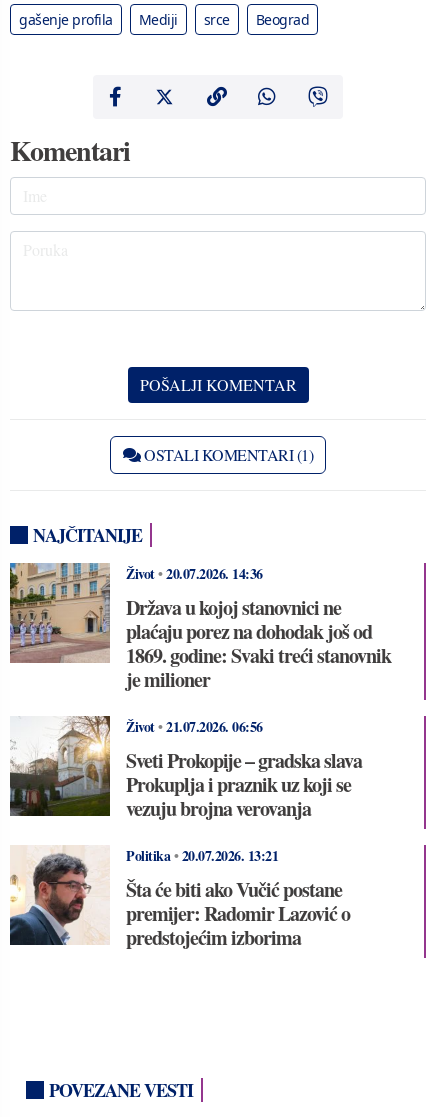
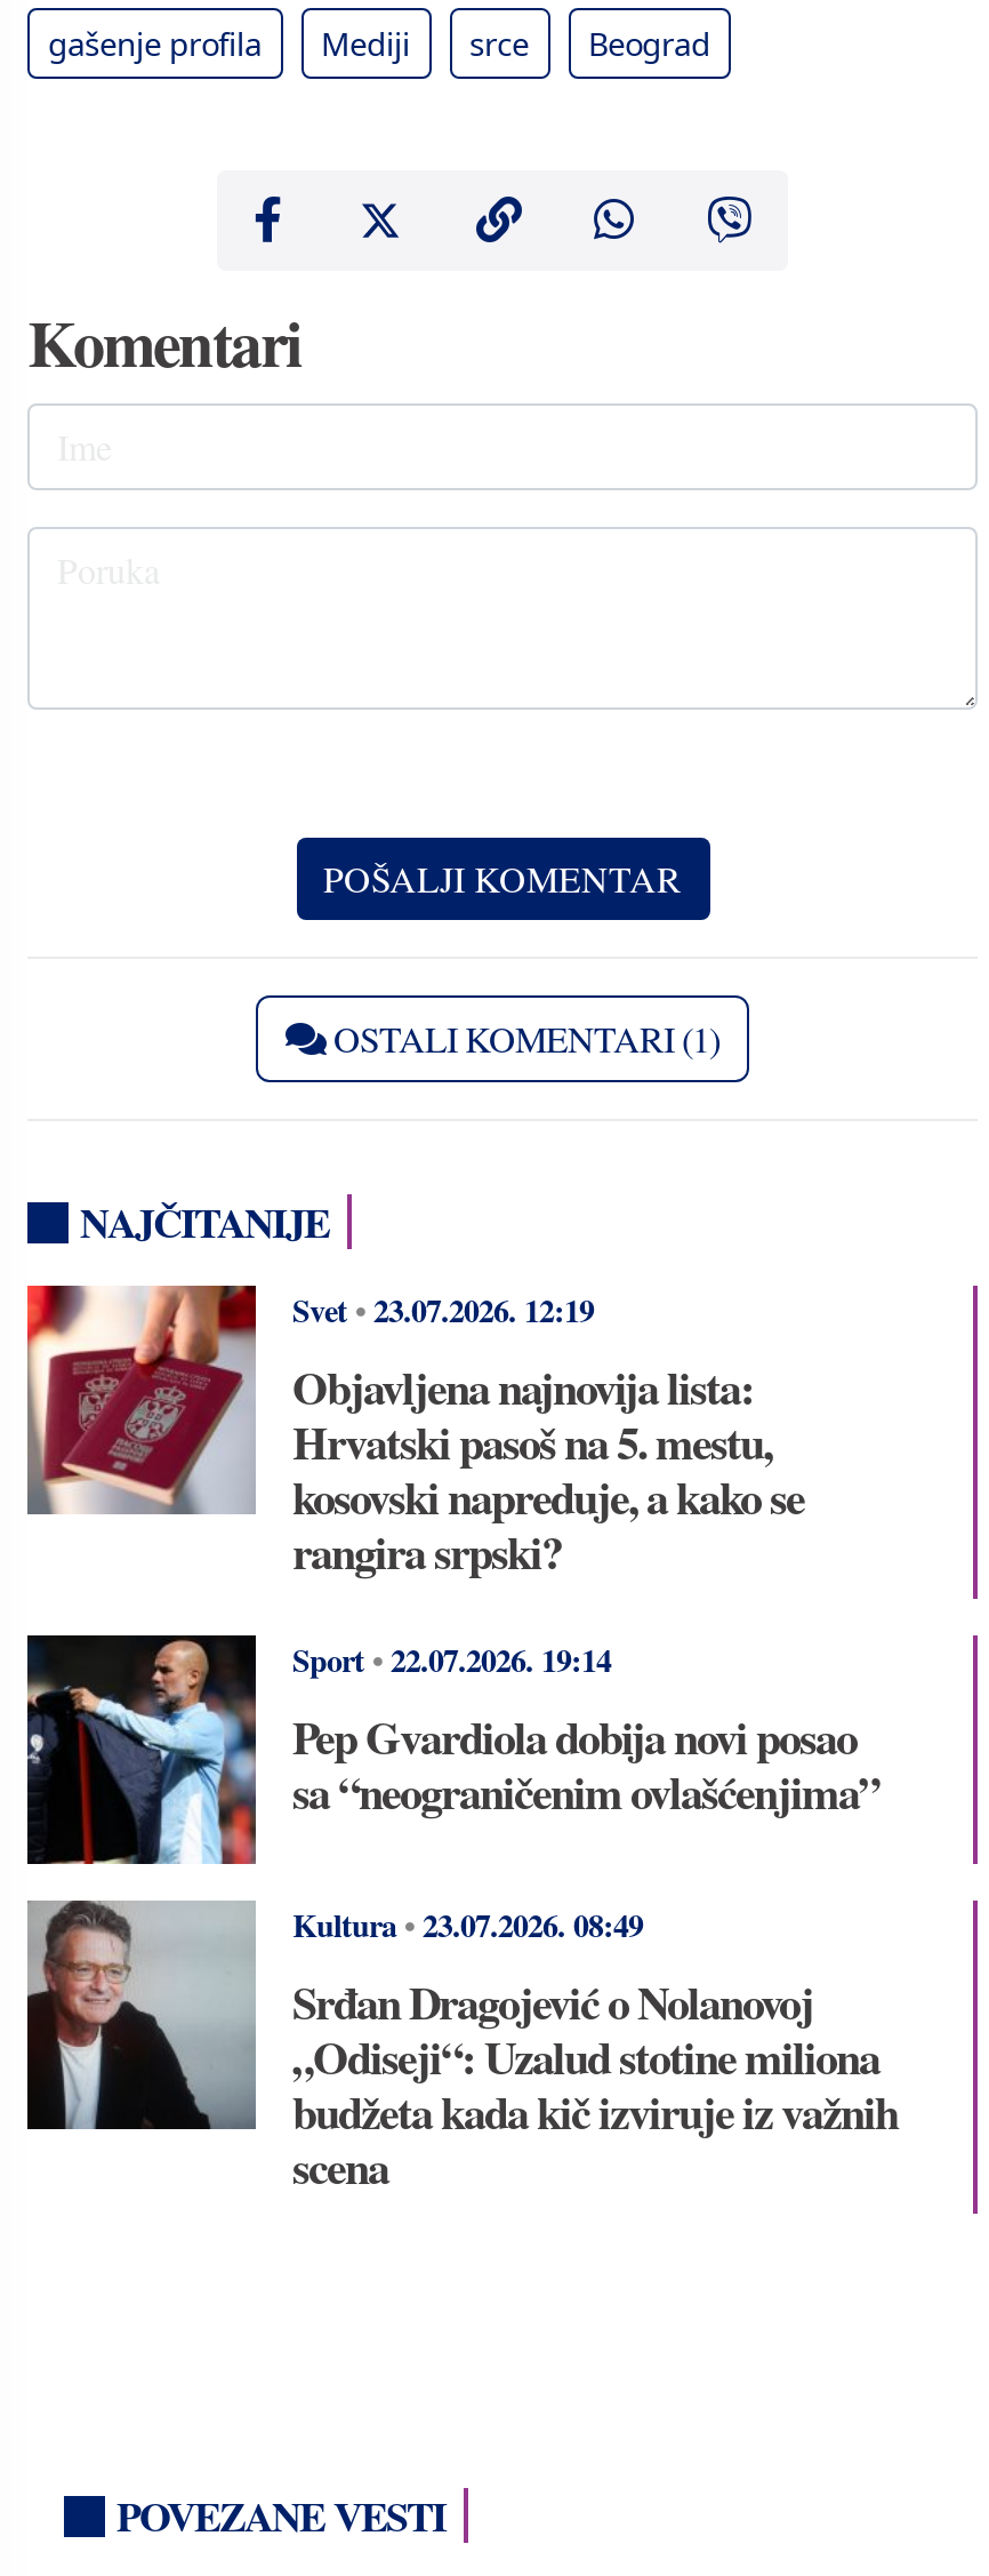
[9,562,391,694] [image] | Život •20.07.2026. 14:36 | Država u kojoj stanovnici ne | plaćaju porez na dohodak još od | 1869. godine: Svaki treći stanovnik | je milioner -> [25,1283,804,1585] [image] | Svet •23.07.2026. 12:19 | Objavljena najnovija lista: | Hrvatski pasoš na 5. mestu, | kosovski napreduje, a kako se | rangira srpski?
[9,715,362,823] [image] | Život • 21.07.2026. 06:56 | Sveti Prokopije – gradska slava | Prokuplja i praznik uz koji se | vezuju brojna verovanja -> [25,1633,879,1866] [image] | Sport •22.07.2026. 19:14 | Pep Gvardiola dobija novi posao | sa “neograničenim ovlašćenjima”
[9,832,350,952] [image] | Politika • 20.07.2026. 13:21 | Šta će biti ako Vučić postane | premijer: Radomir Lazović o | predstojećim izborima -> [25,1898,898,2200] [image] | Kultura •23.07.2026. 08:49 | Srđan Dragojević o Nolanovoj | „Odiseji“: Uzalud stotine miliona | budžeta kada kič izviruje iz važnih | scena

